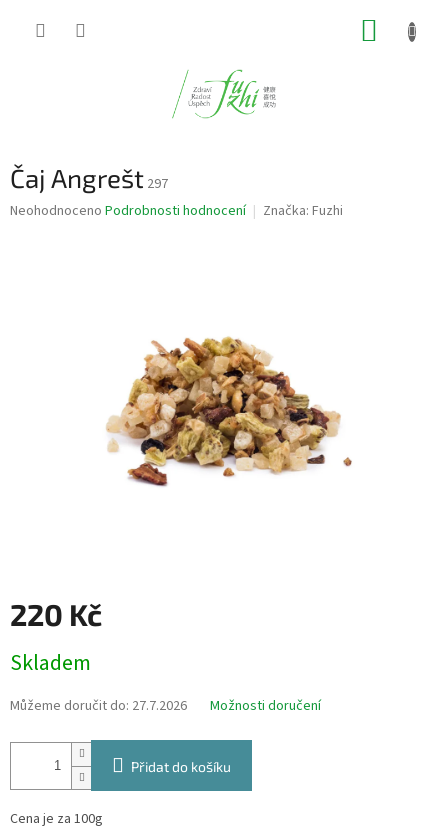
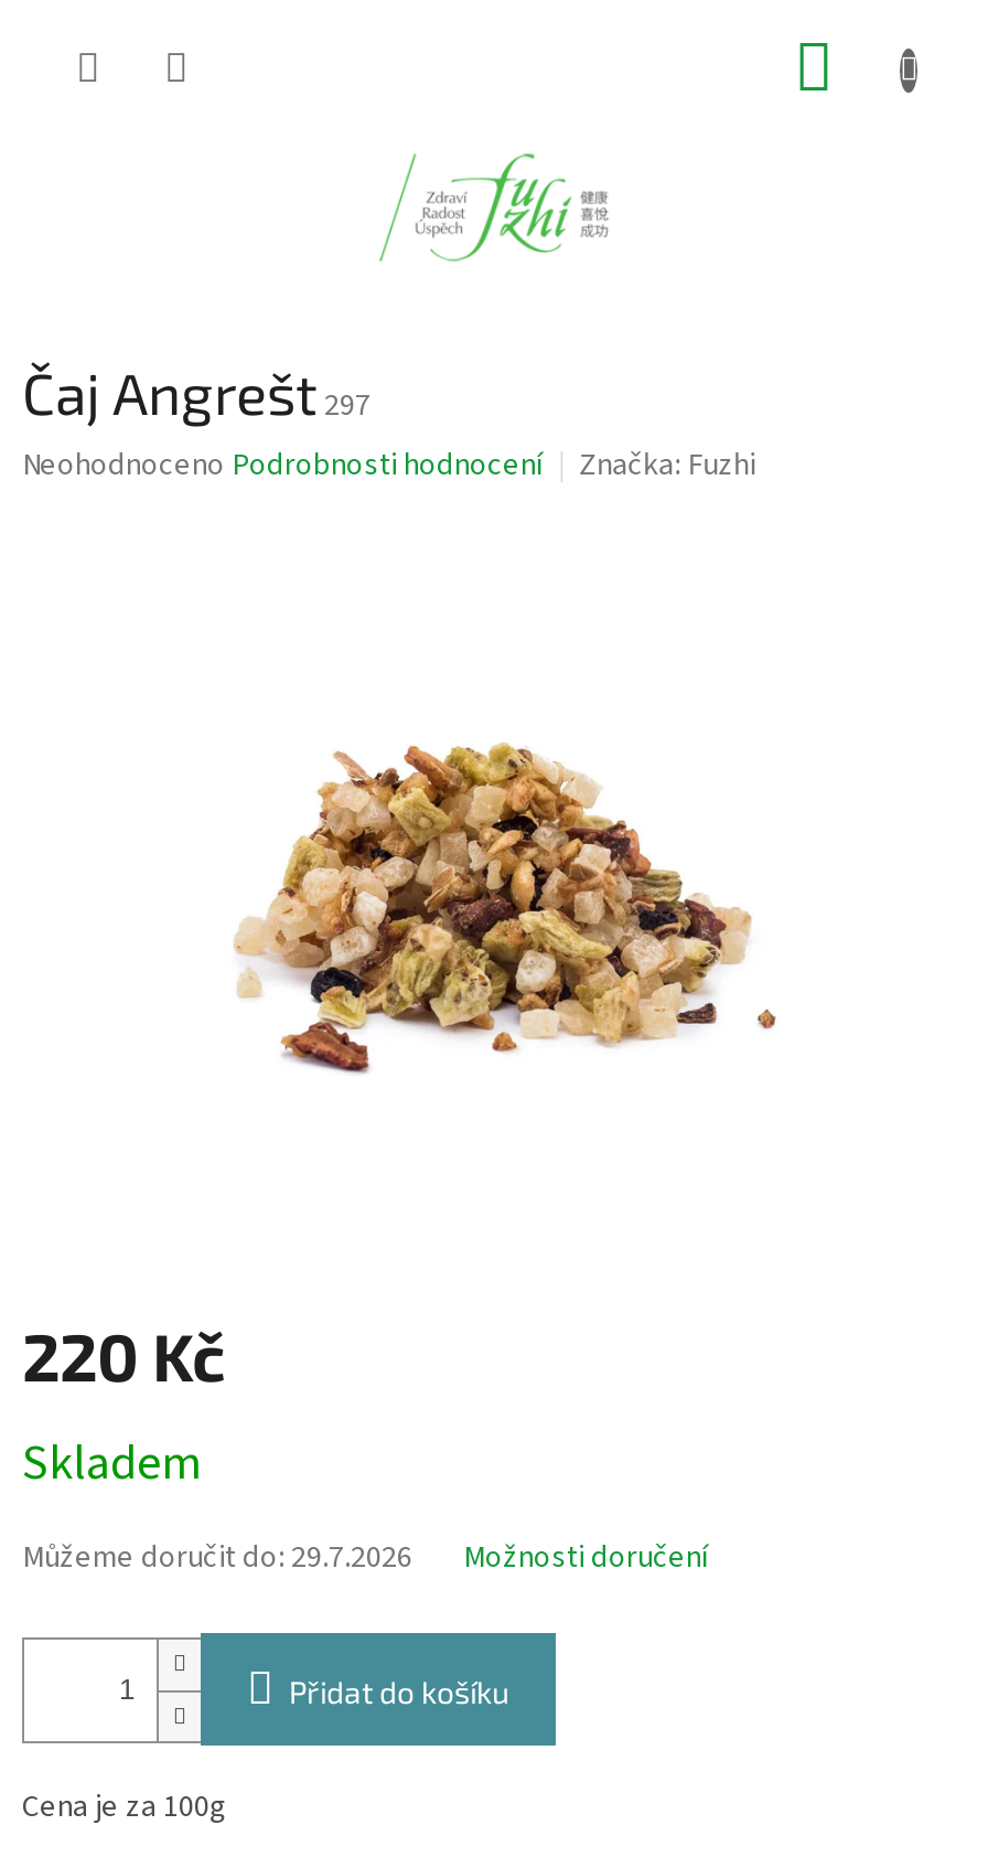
[10,696,187,716] Můžeme doručit do: 27.7.2026 -> [22,1537,412,1581] Můžeme doručit do: 29.7.2026

